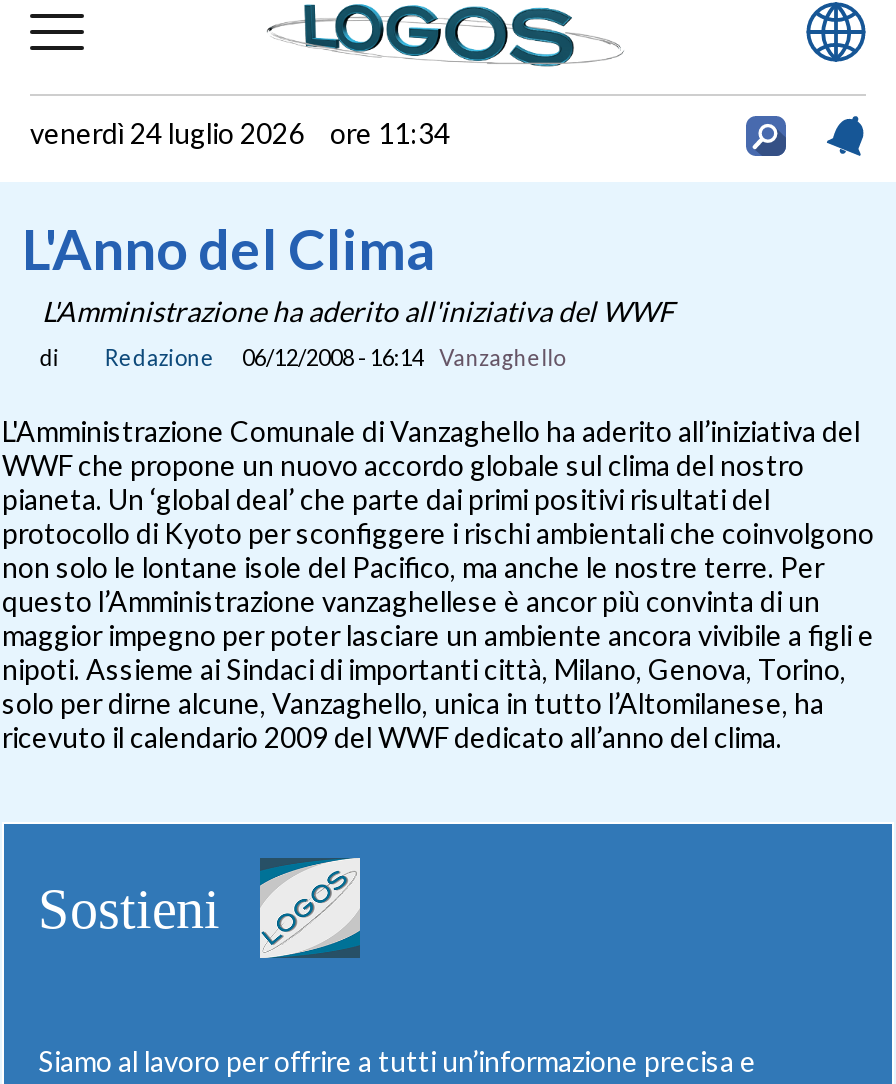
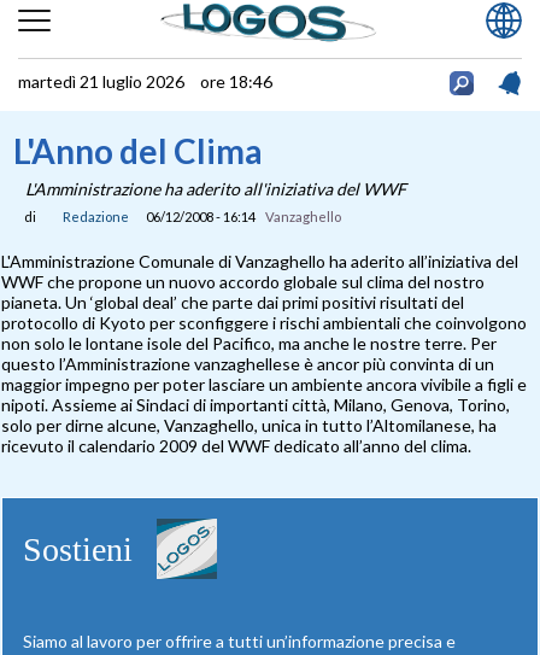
[30,115,450,149] venerdì 24 luglio 2026 ore 11:34 -> [18,71,272,91] martedì 21 luglio 2026 ore 18:46

